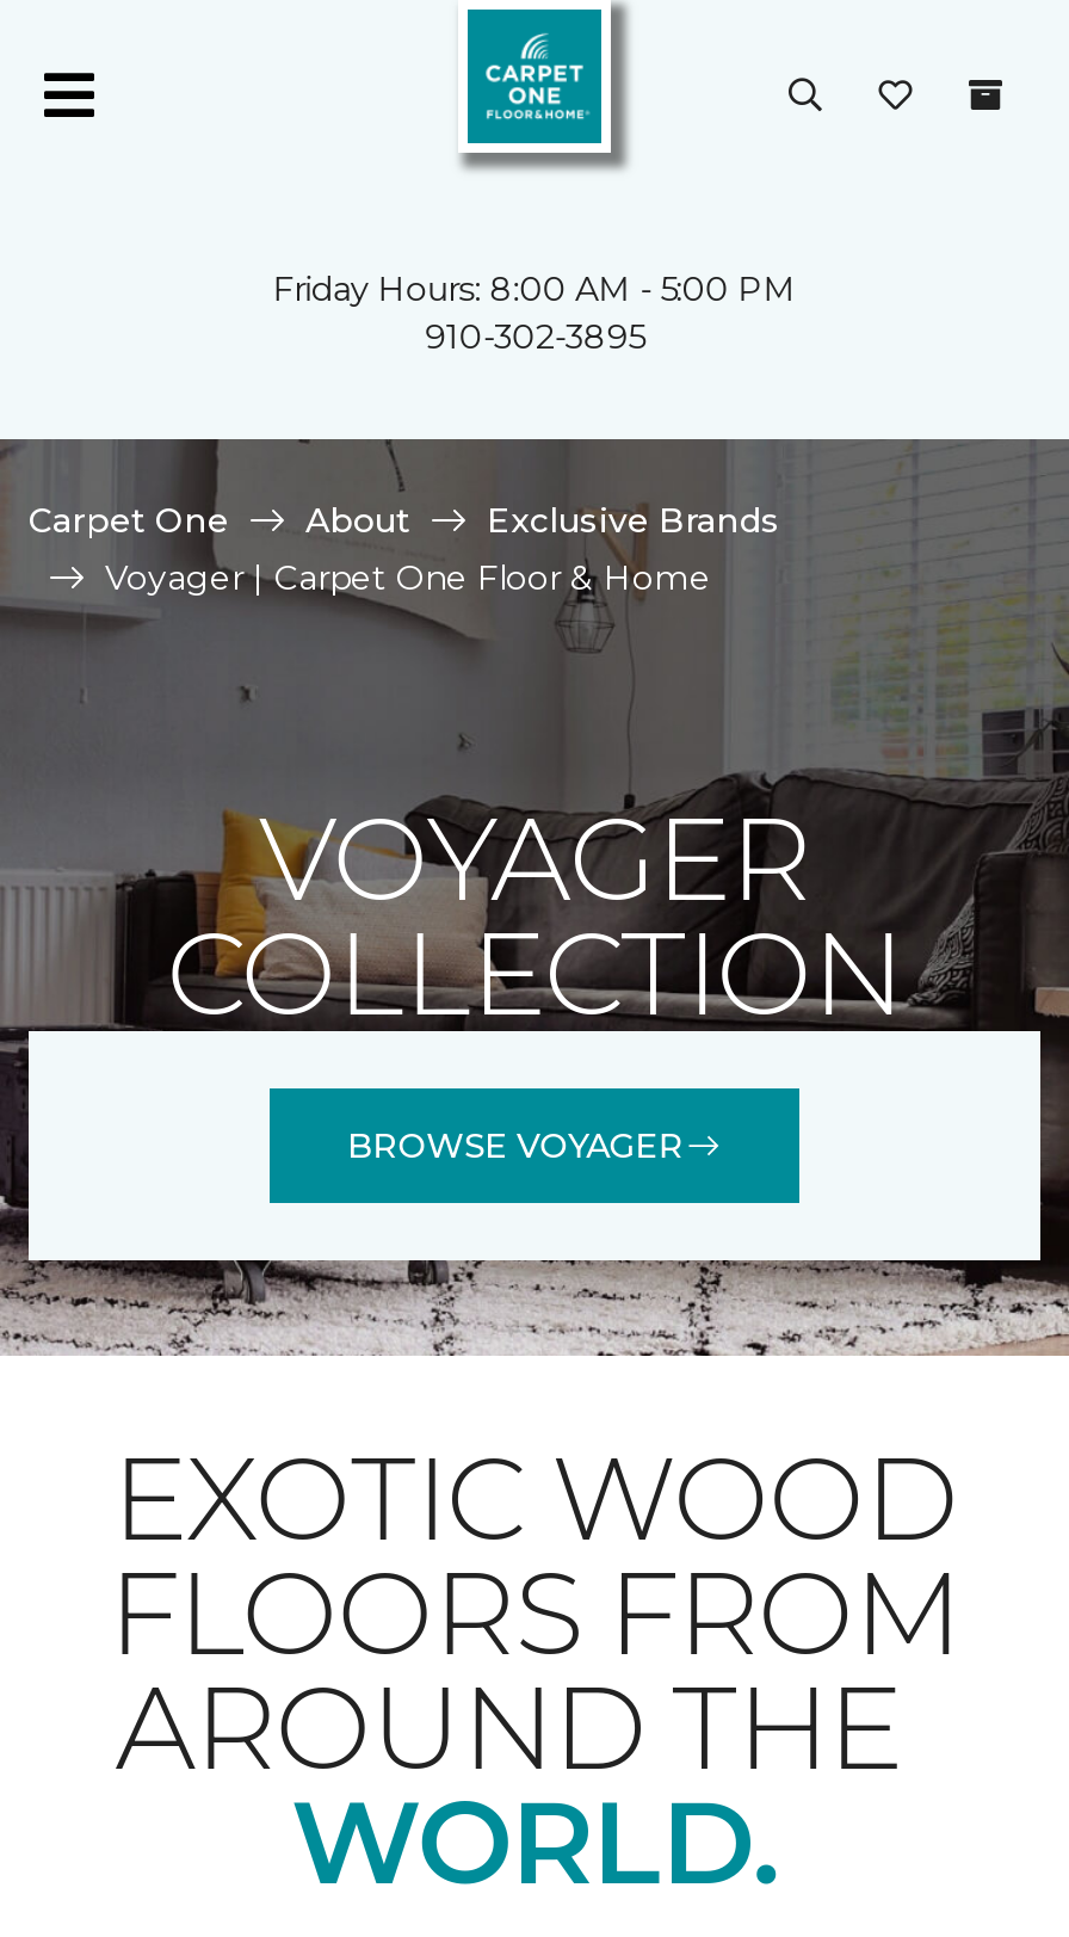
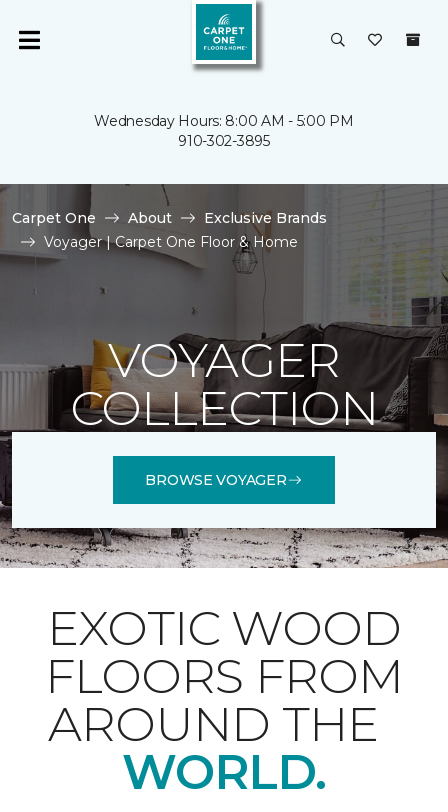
[273,267,796,310] Friday Hours: 8:00 AM - 5:00 PM -> [94,112,354,130] Wednesday Hours: 8:00 AM - 5:00 PM

